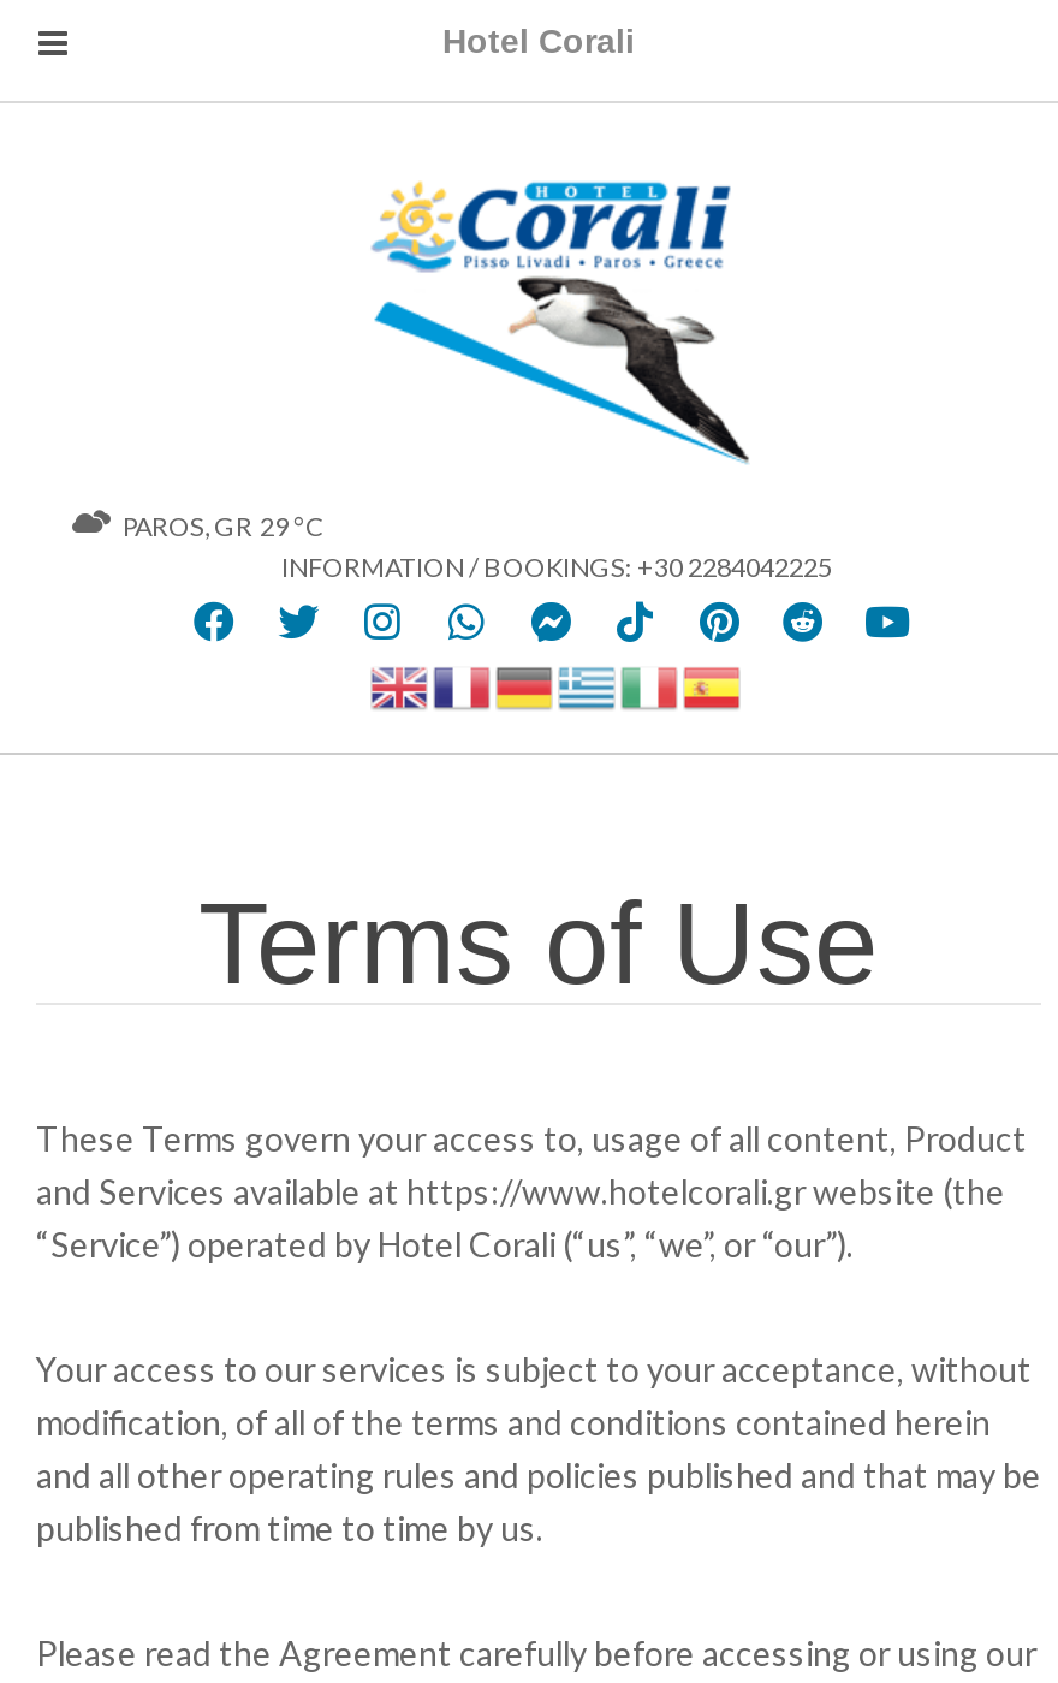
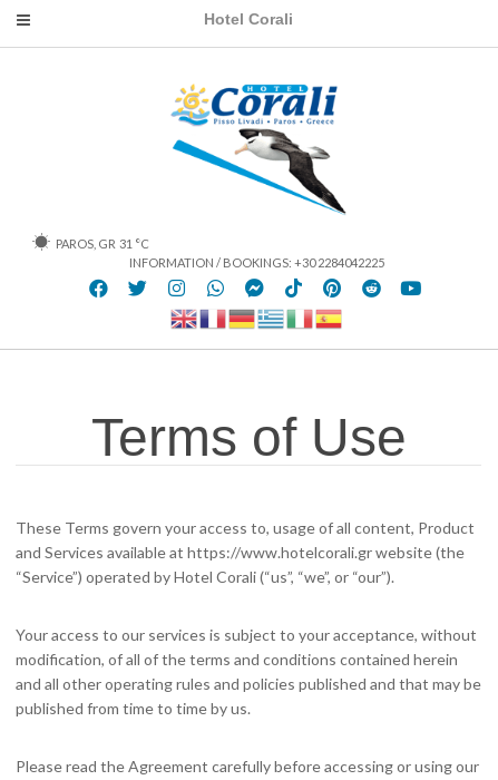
[123,509,325,540] PAROS, GR 29 °C -> [56,236,149,250] PAROS, GR 31 °C

